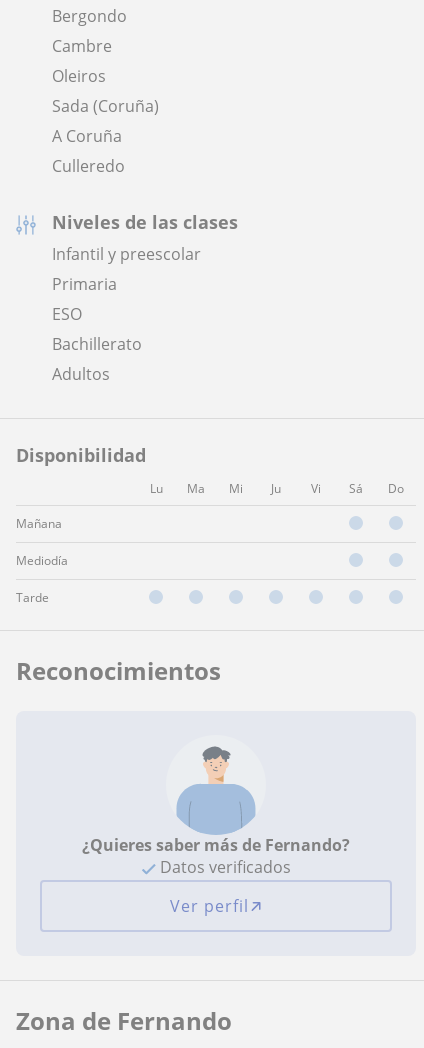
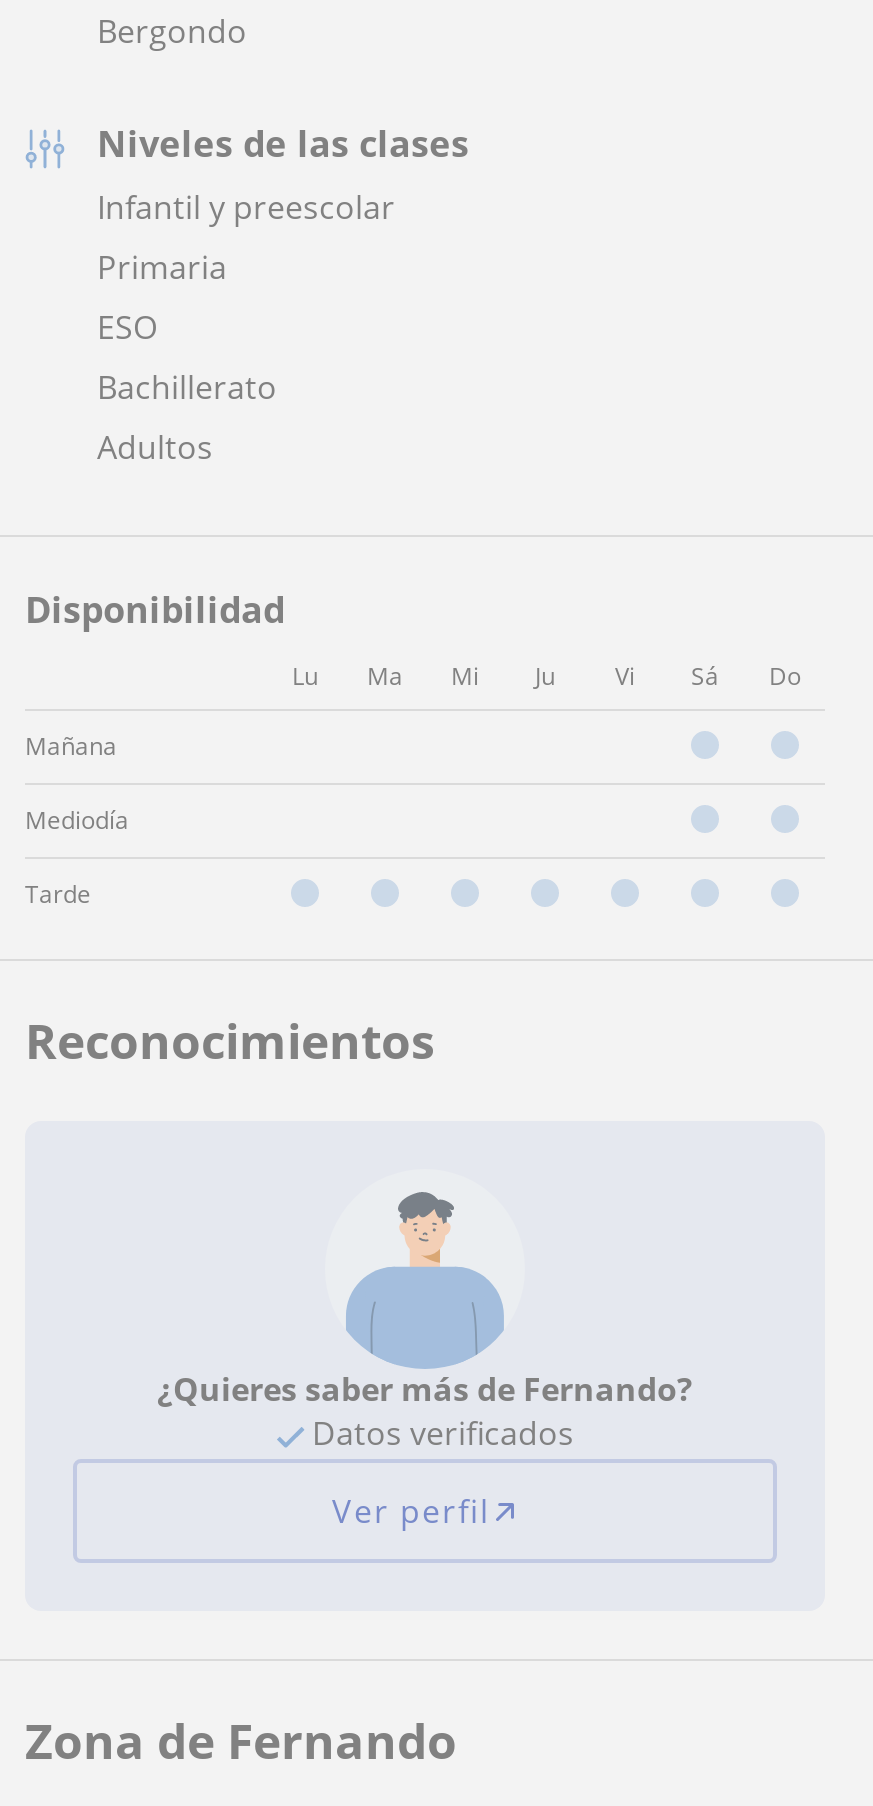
[52,35,159,177] Cambre | Oleiros | Sada (Coruña) | A Coruña | Culleredo -> none

